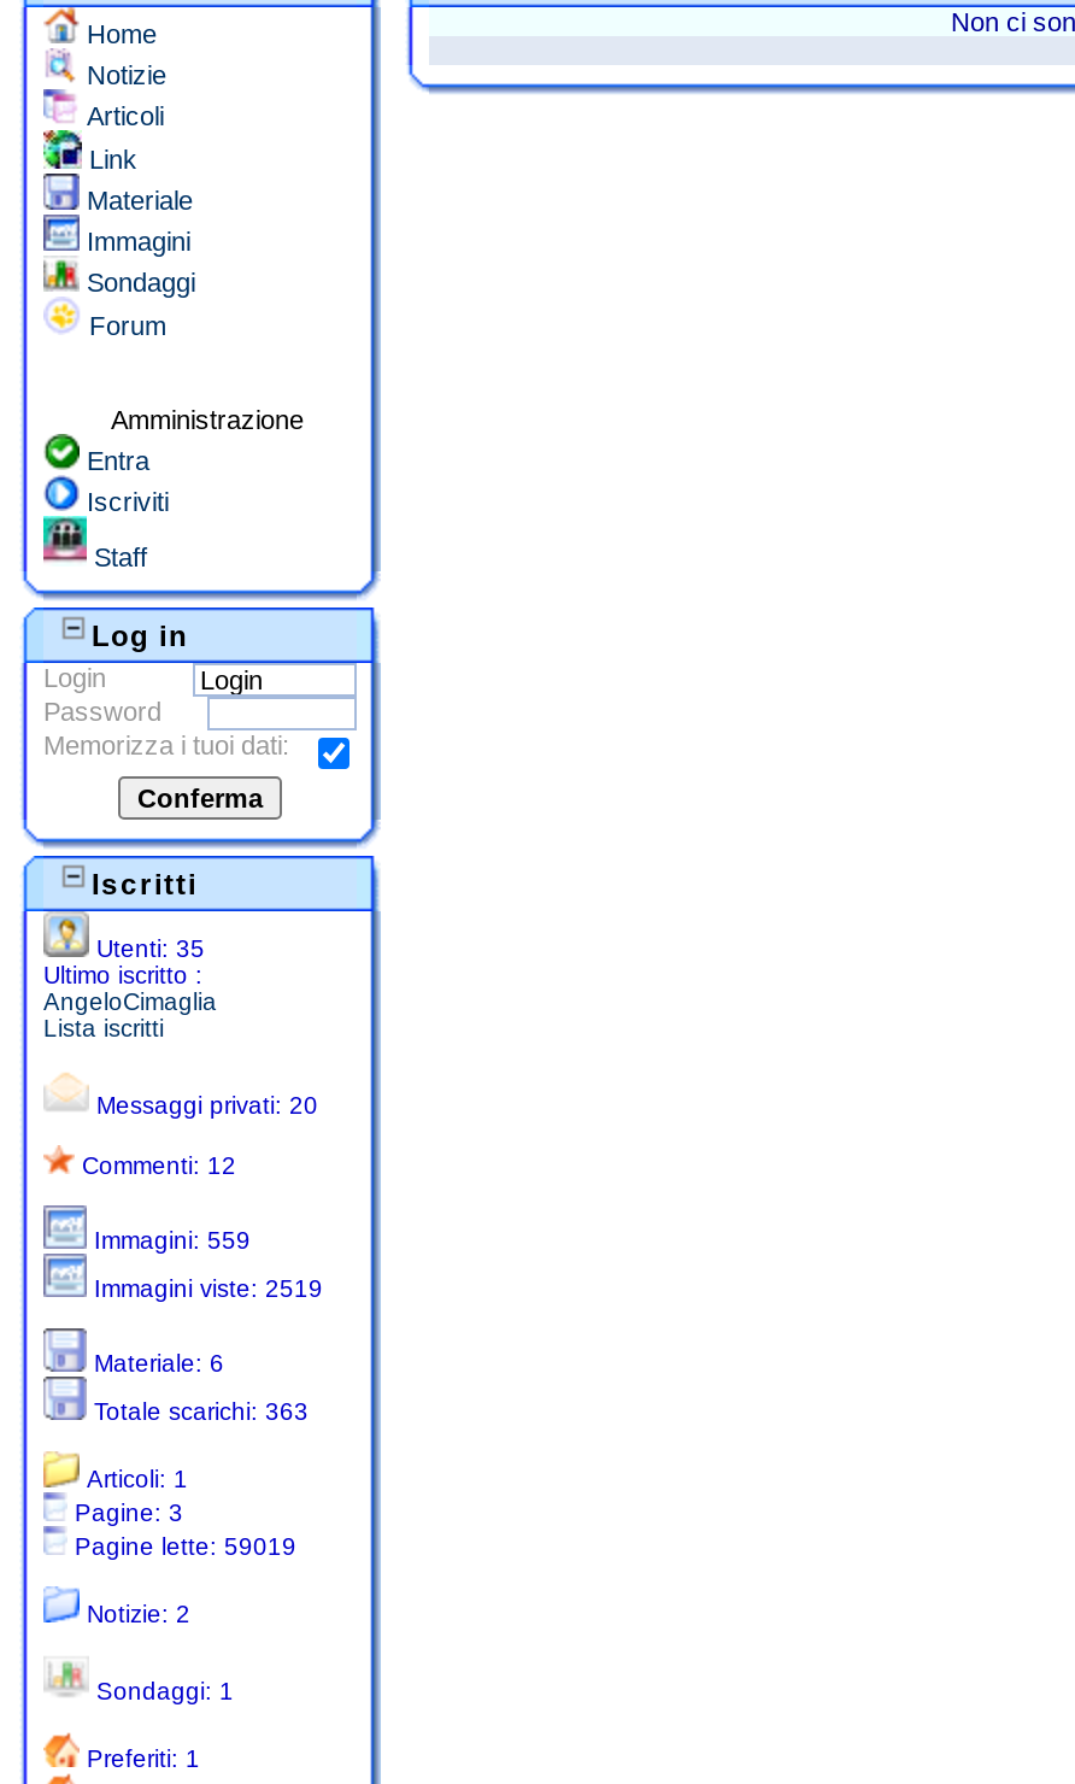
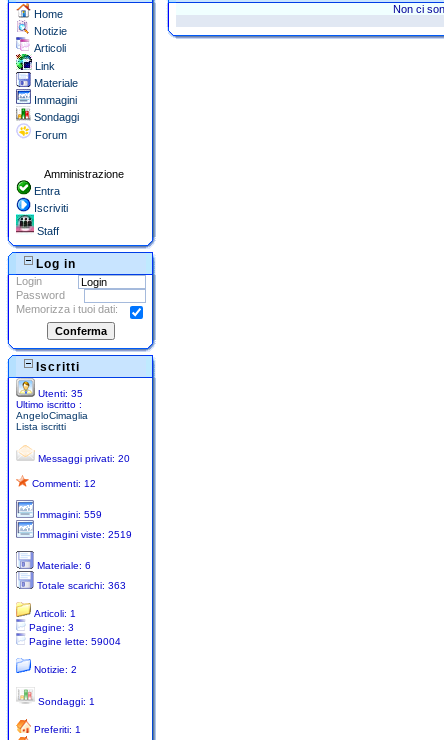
[67,1533,296,1560] Pagine lette: 59019 -> [26,636,121,647] Pagine lette: 59004

